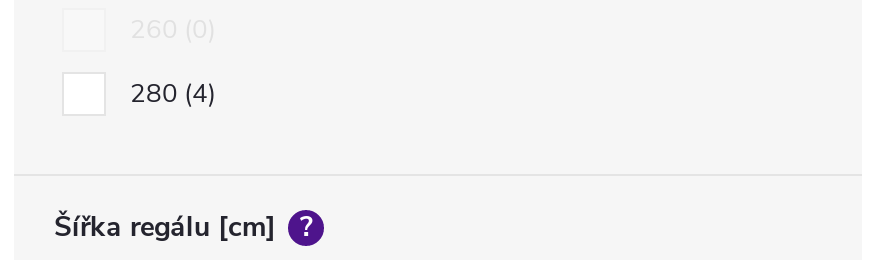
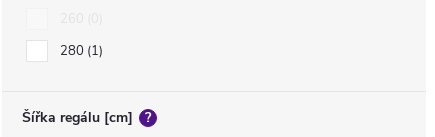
[130,76,208,112] 280 4 -> [60,42,99,60] 280 1

